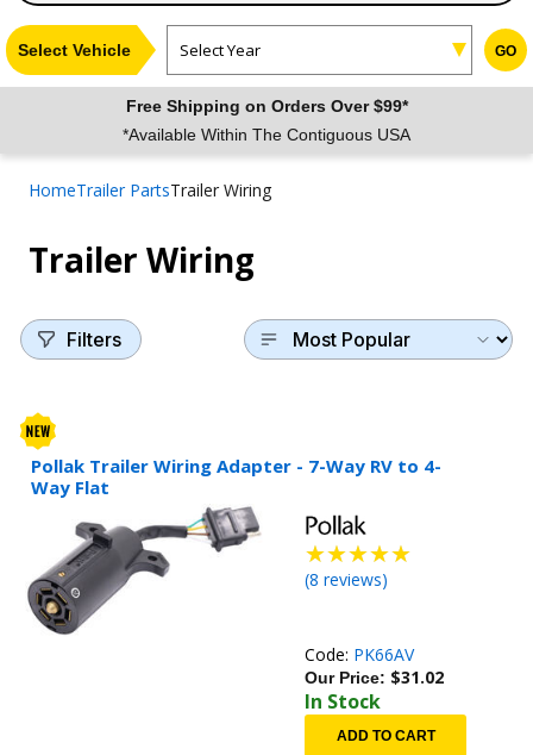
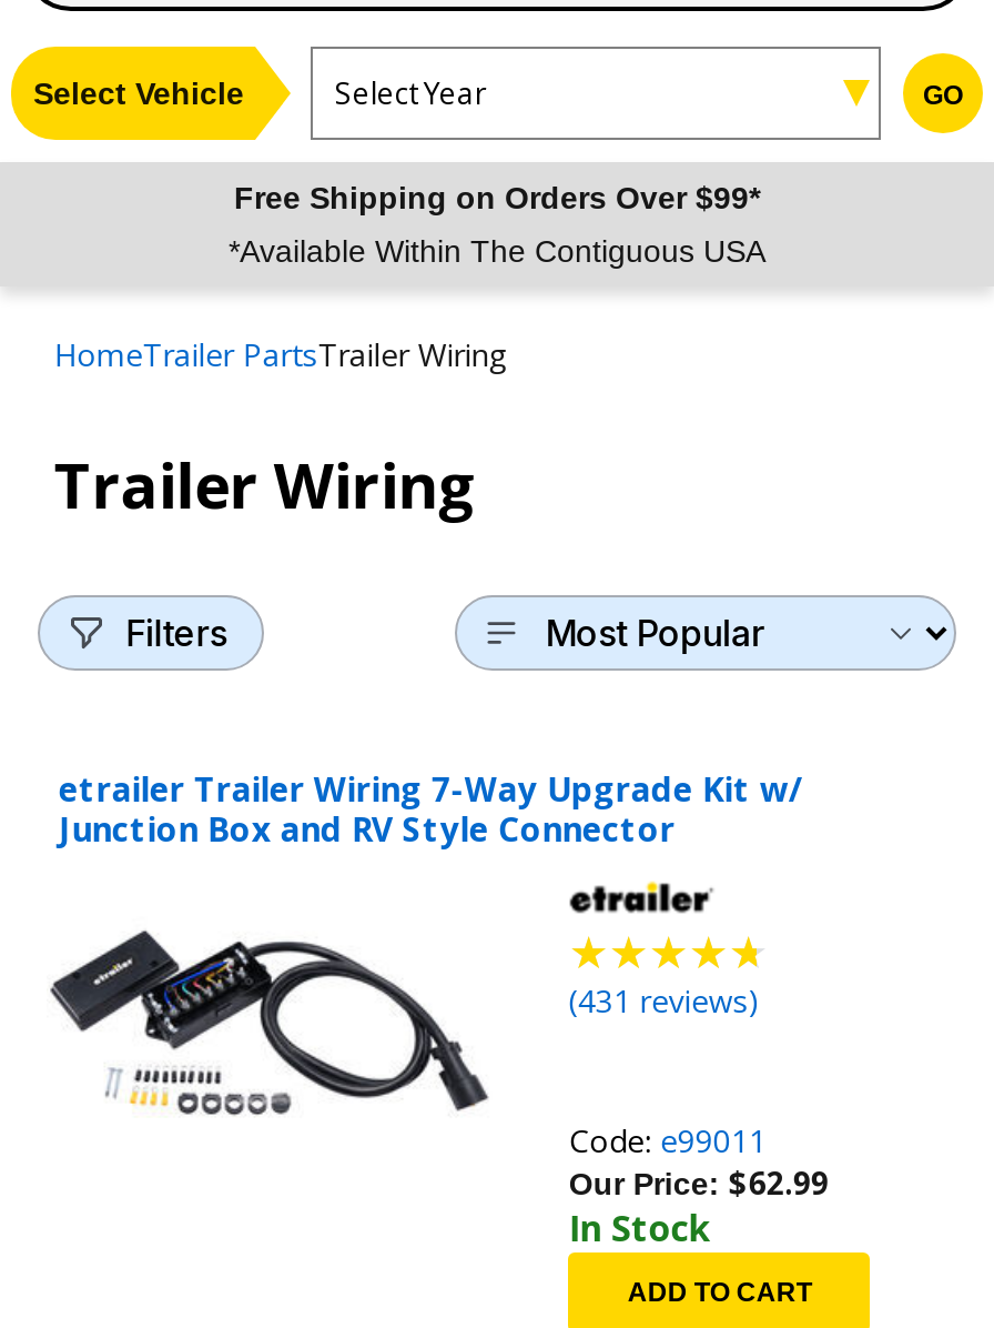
[31,454,442,499] Pollak Trailer Wiring Adapter - 7-Way RV to 4- | Way Flat -> [59,767,802,851] etrailer Trailer Wiring 7-Way Upgrade Kit w/ | Junction Box and RV Style Connector
[26,508,388,636] [image] | (8 reviews) -> [49,939,759,1117] [image] | (431 reviews)
[305,644,444,689] Code: PK66AV | Our Price: $31.02 -> [569,1120,828,1205] Code: e99011 | Our Price: $62.99

